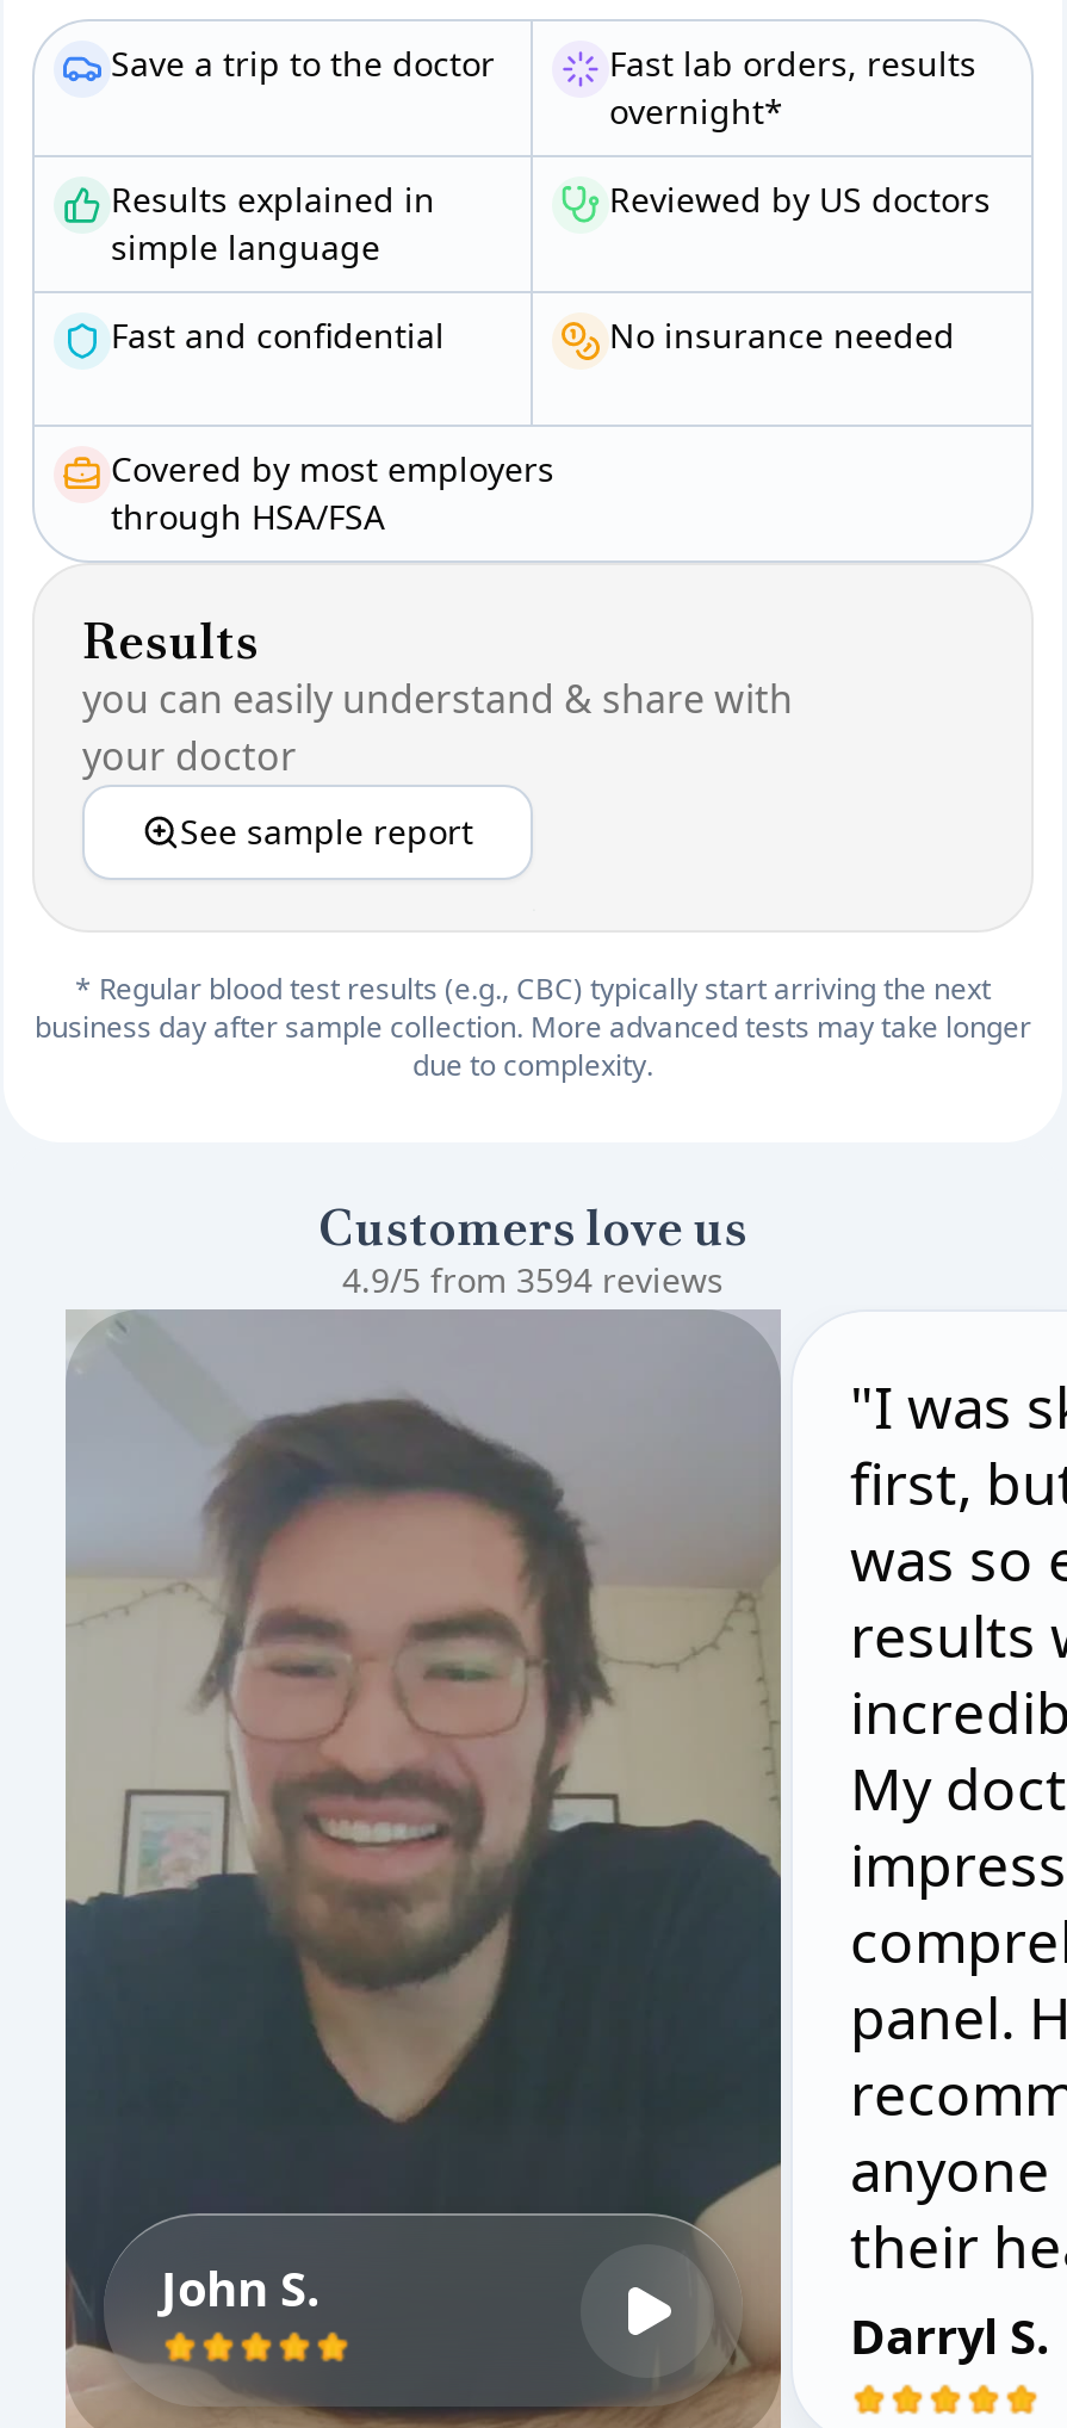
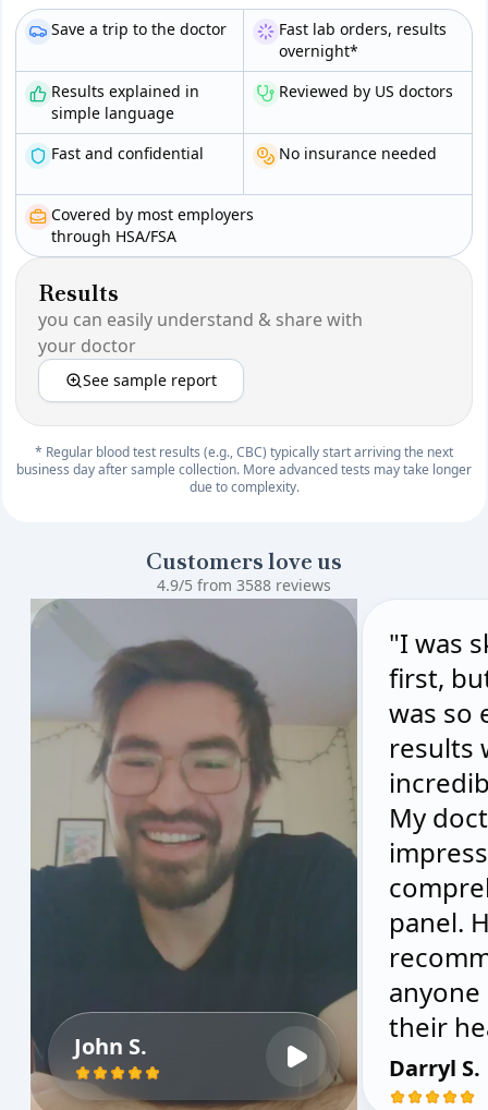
[342,1257,724,1302] 4.9/5 from 3594 reviews -> [157,575,331,595] 4.9/5 from 3588 reviews

